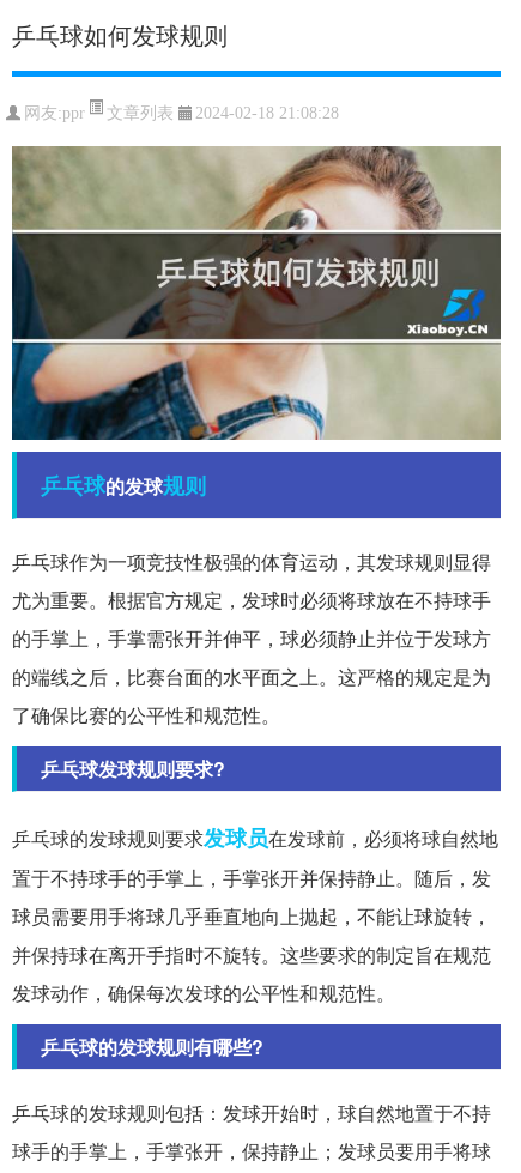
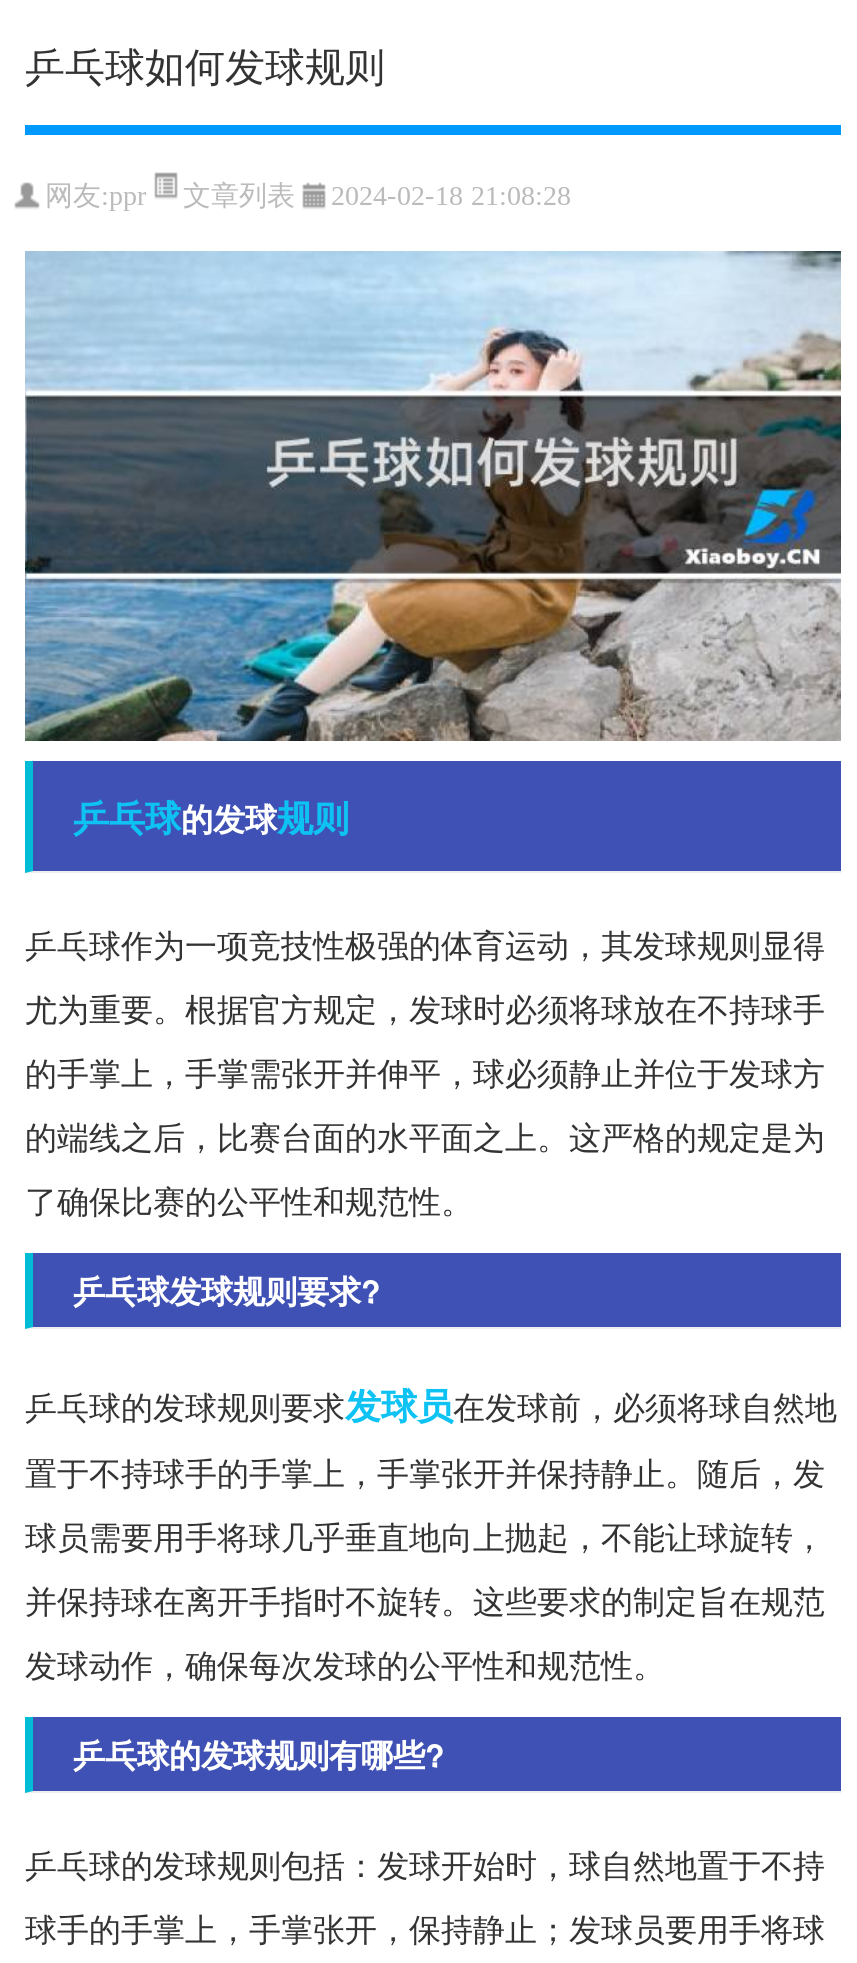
[11,145,501,441] [image] -> [23,249,841,743] [image]

